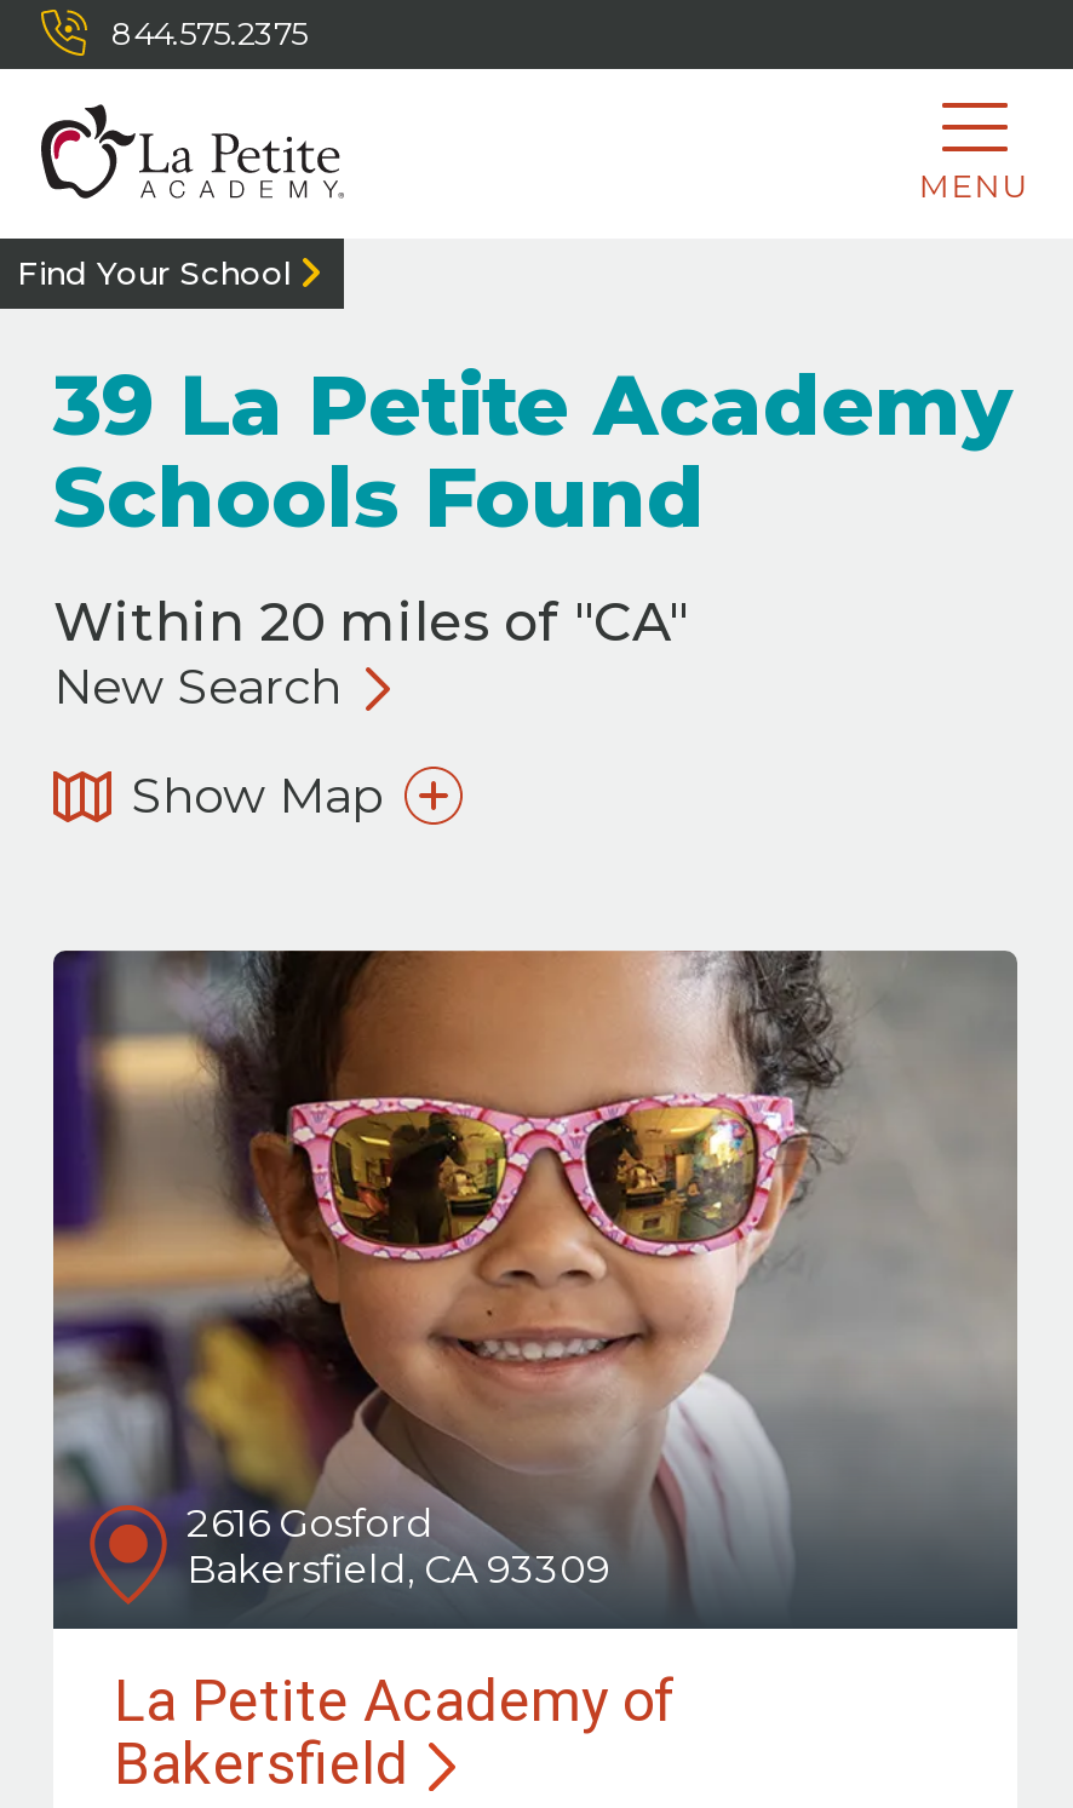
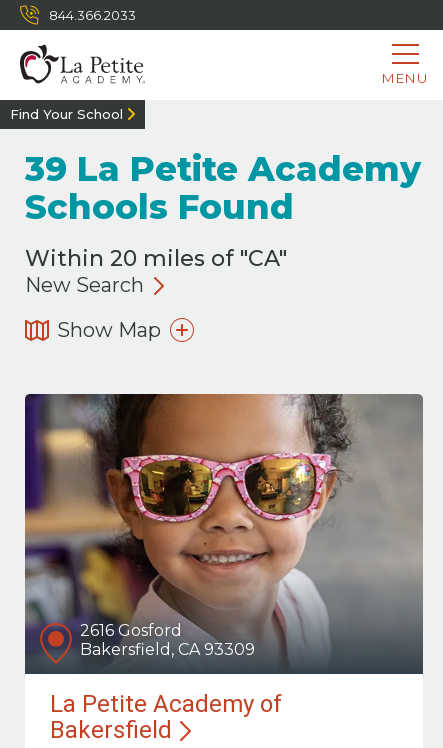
[111,13,308,52] 844.575.2375 -> [49,7,136,23] 844.366.2033

